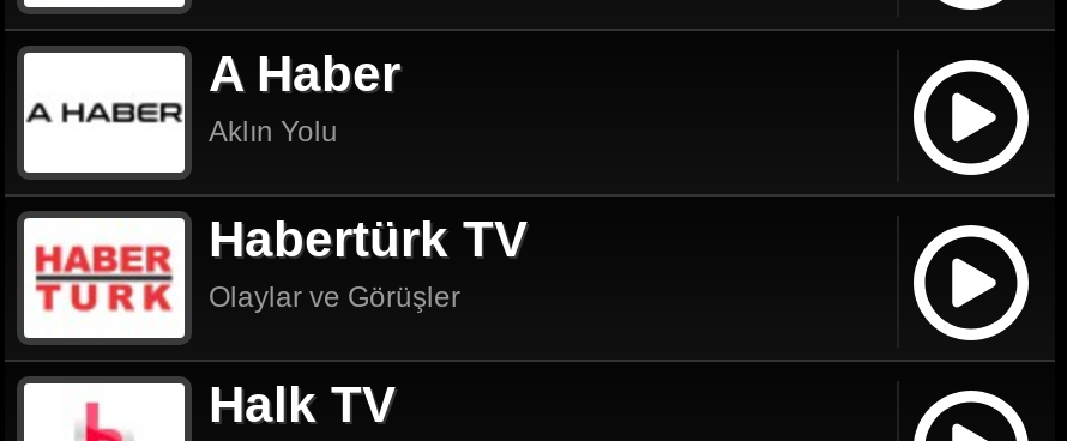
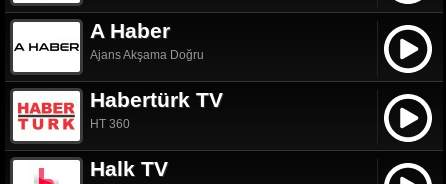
[209,115,338,149] Aklın Yolu -> [90,48,204,62] Ajans Akşama Doğru
[209,280,460,314] Olaylar ve Görüşler -> [90,117,130,131] HT 360

